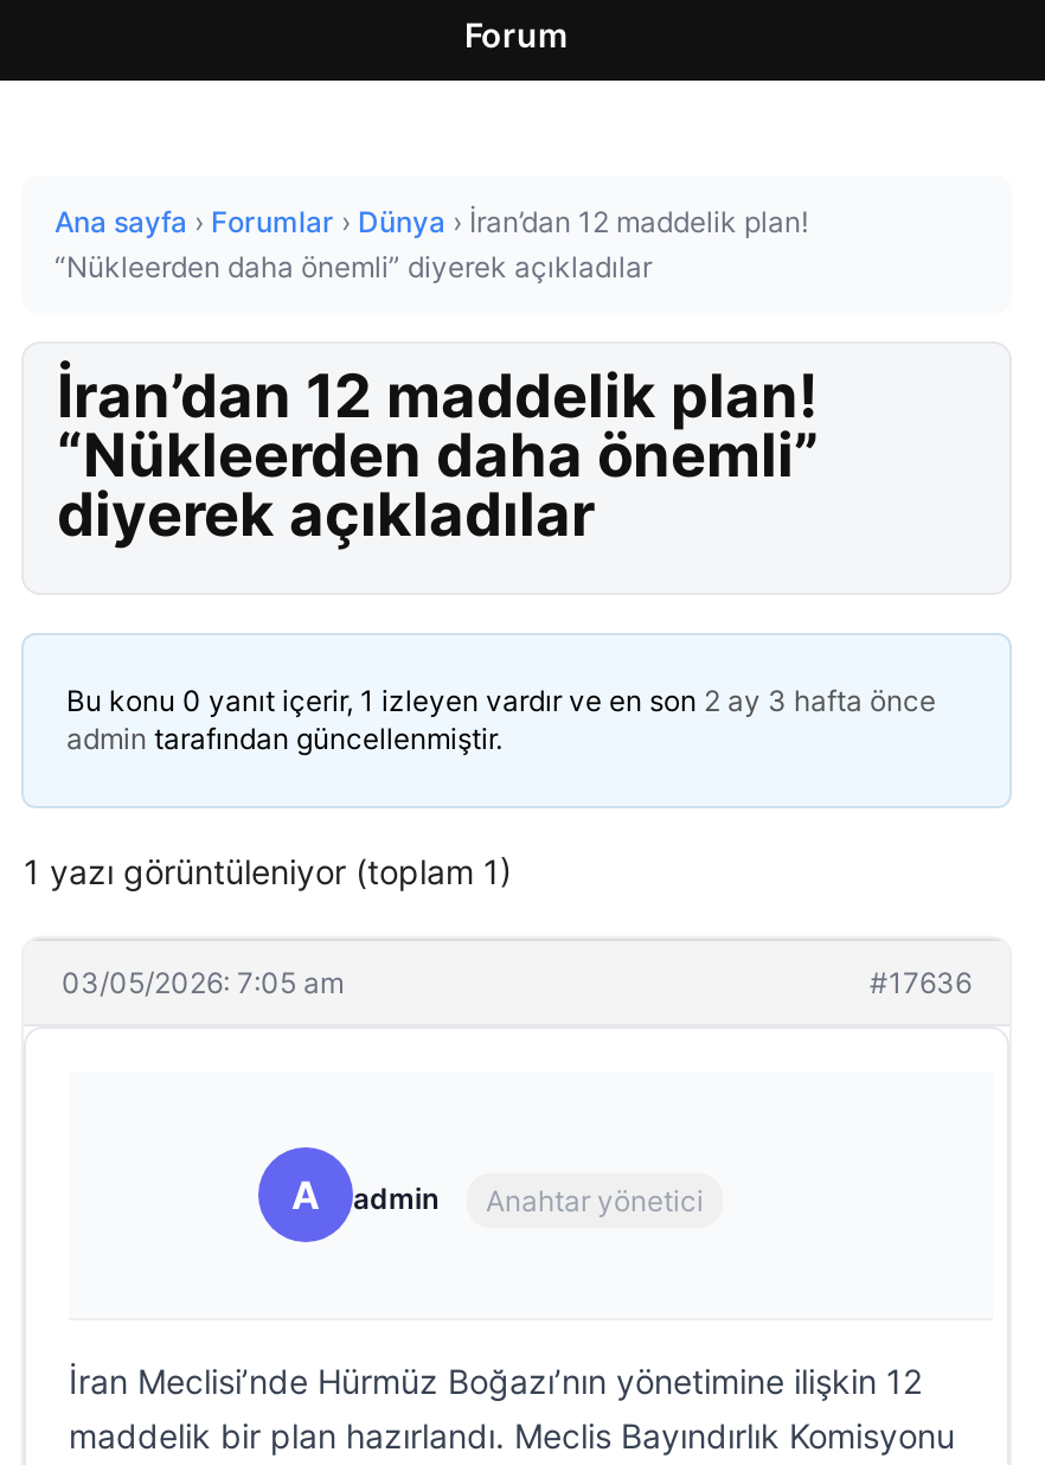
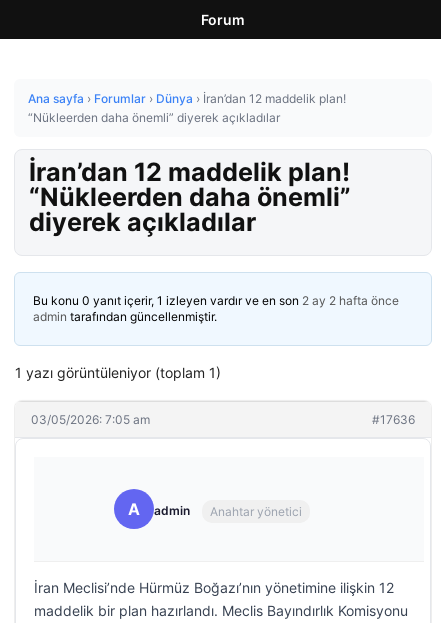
[66,683,936,718] Bu konu 0 yanıt içerir, 1 izleyen vardır ve en son 2 ay 3 hafta önce -> [33,293,399,308] Bu konu 0 yanıt içerir, 1 izleyen vardır ve en son 2 ay 2 hafta önce

